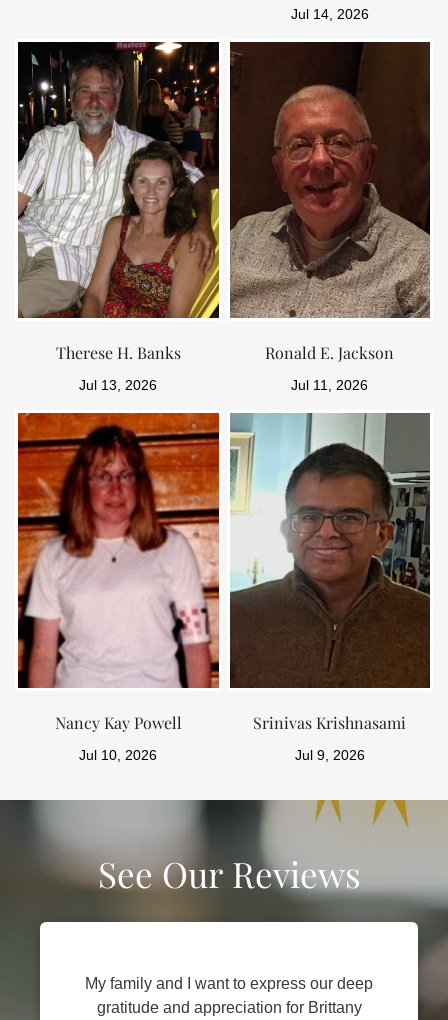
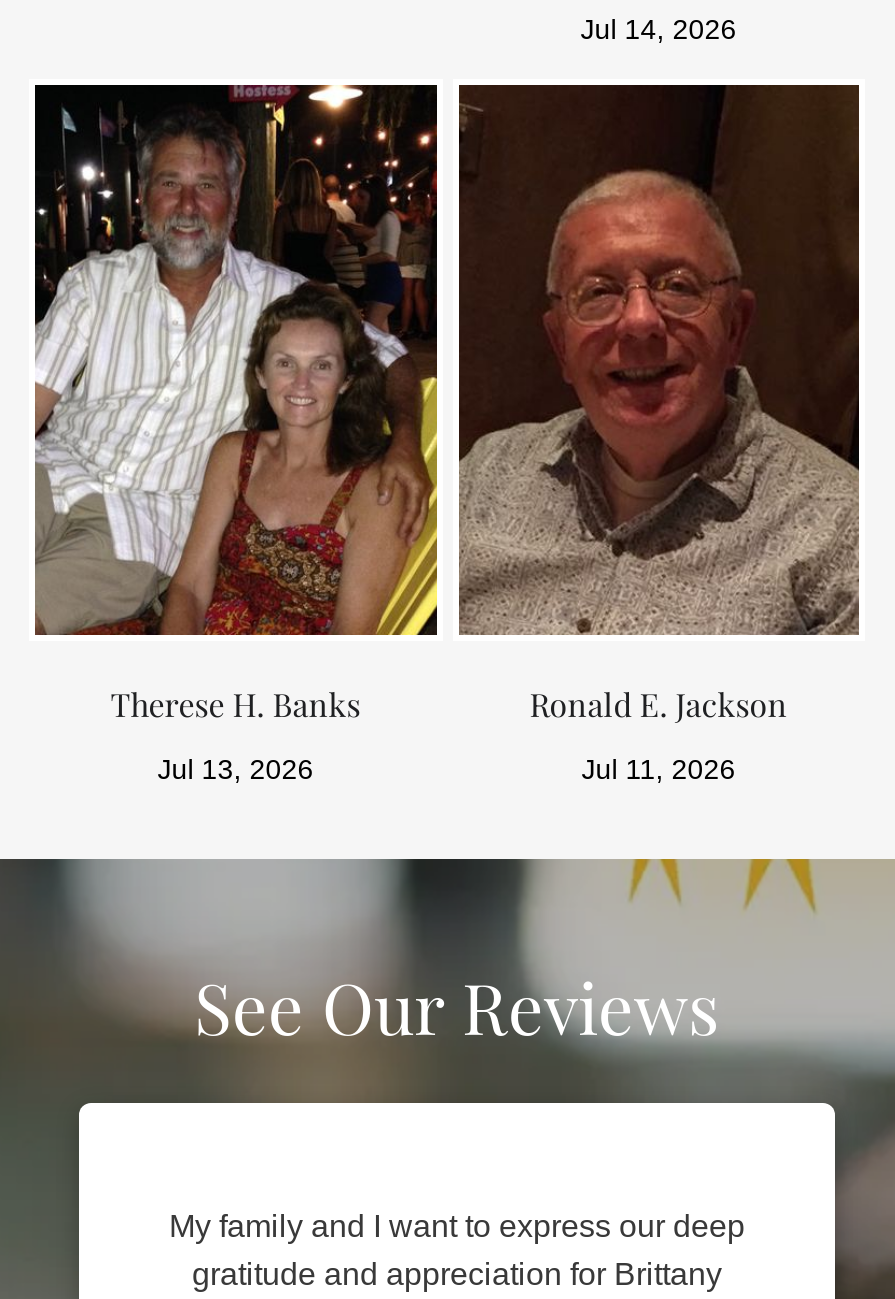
[17,412,220,763] [image] | Nancy Kay Powell | Jul 10, 2026 -> none
[229,413,430,763] [image] | Srinivas Krishnasami | Jul 9, 2026 -> none

